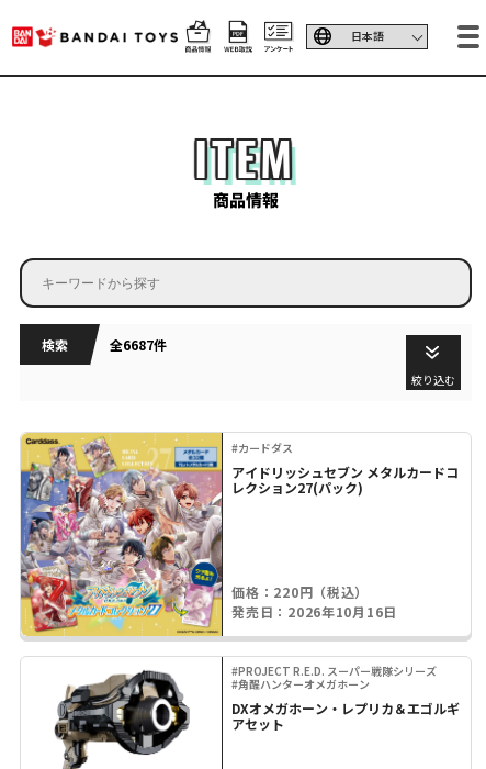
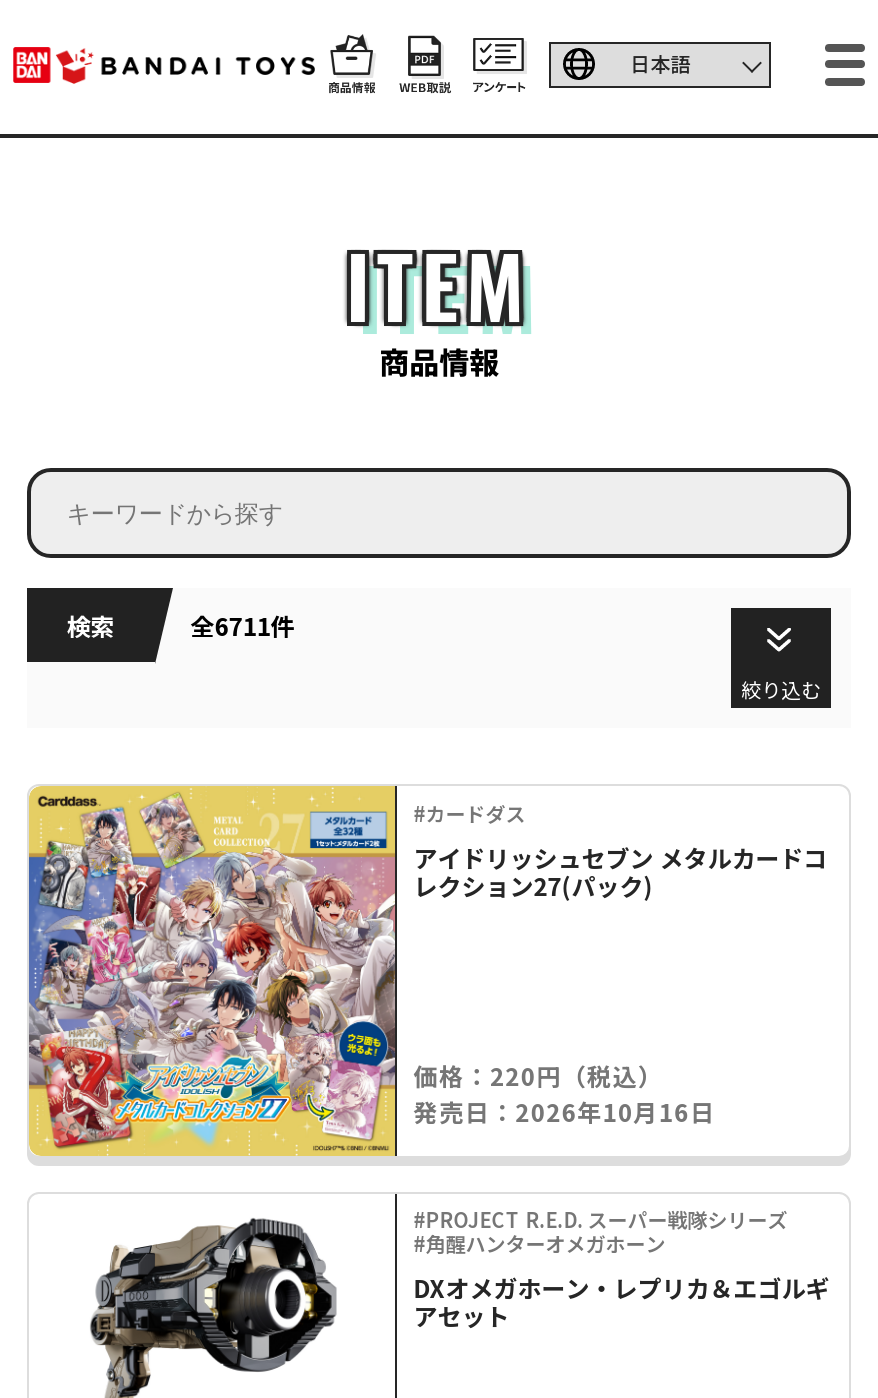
[110,335,167,354] 全6687件 -> [191,608,295,642] 全6711件

